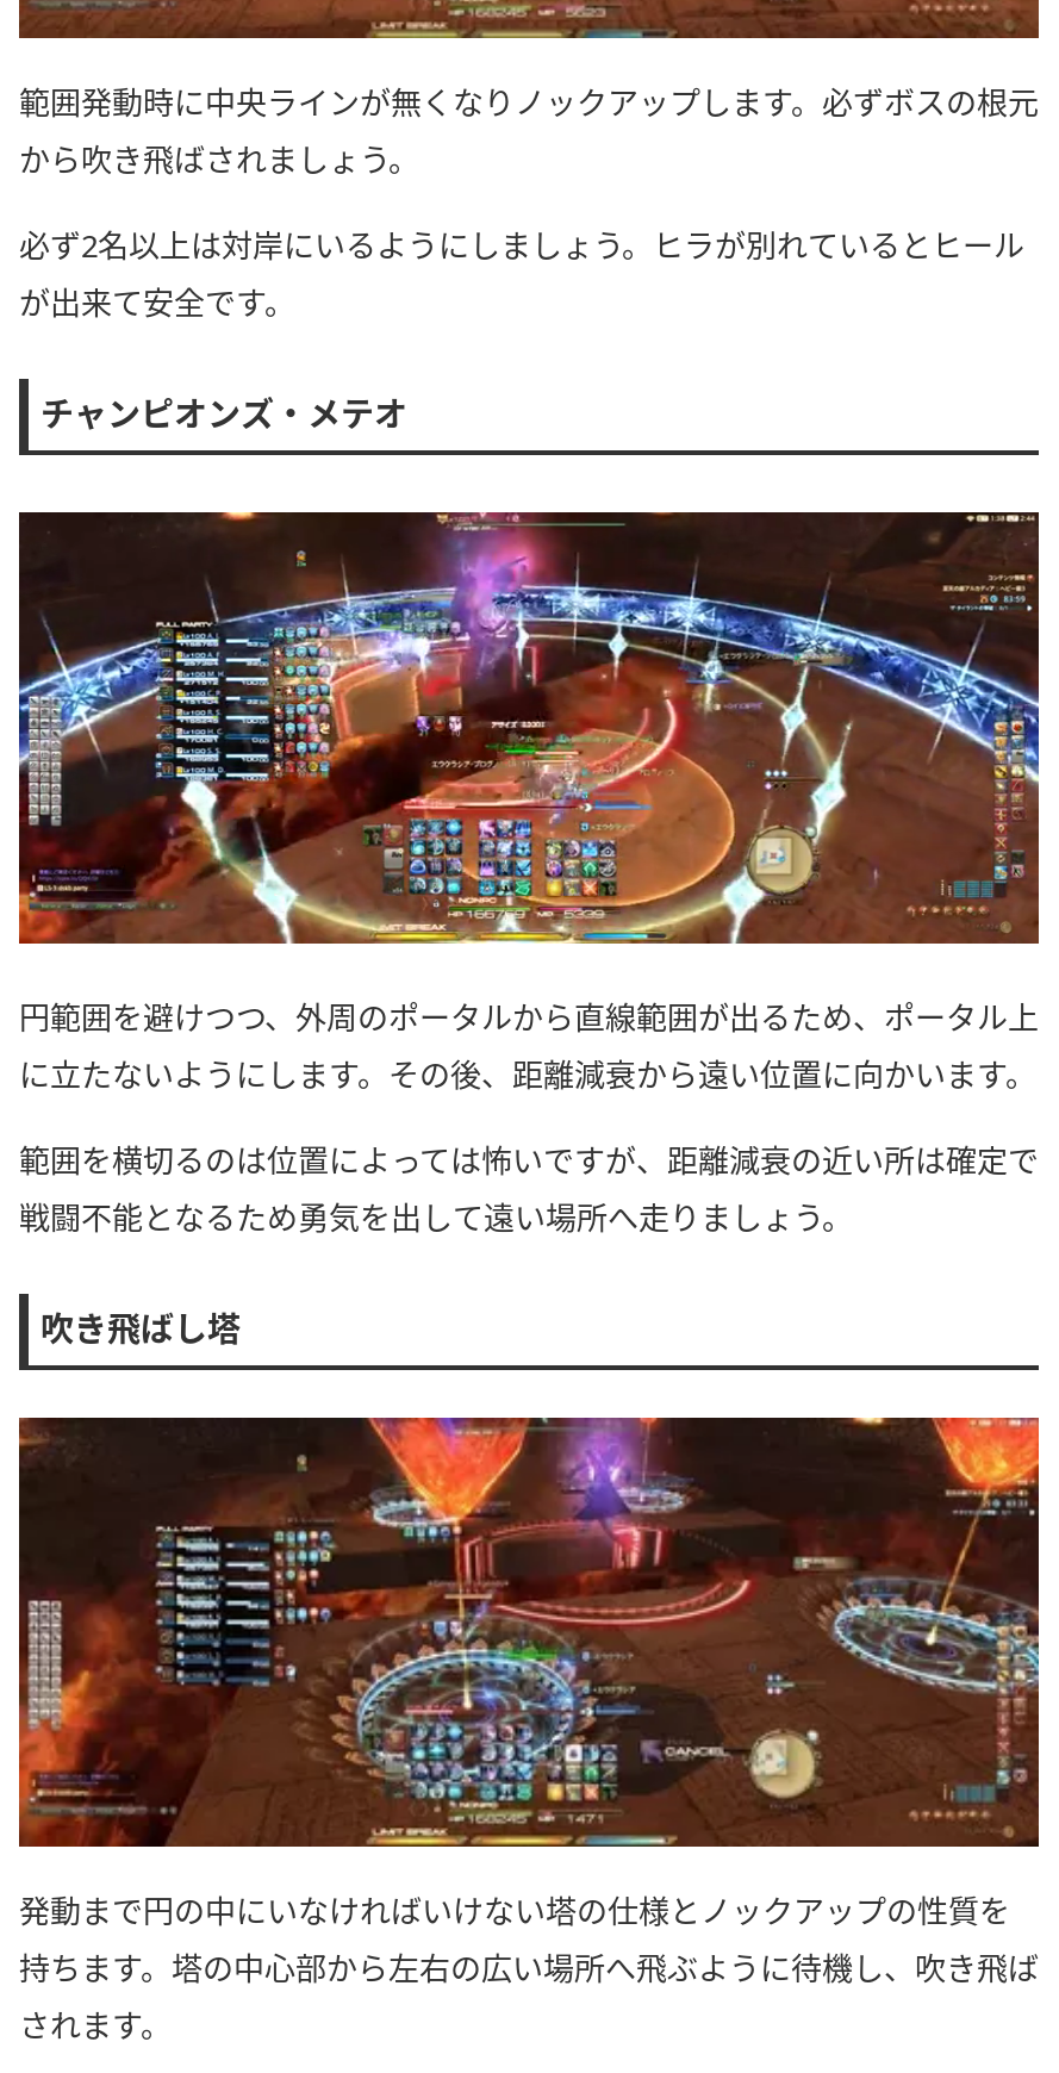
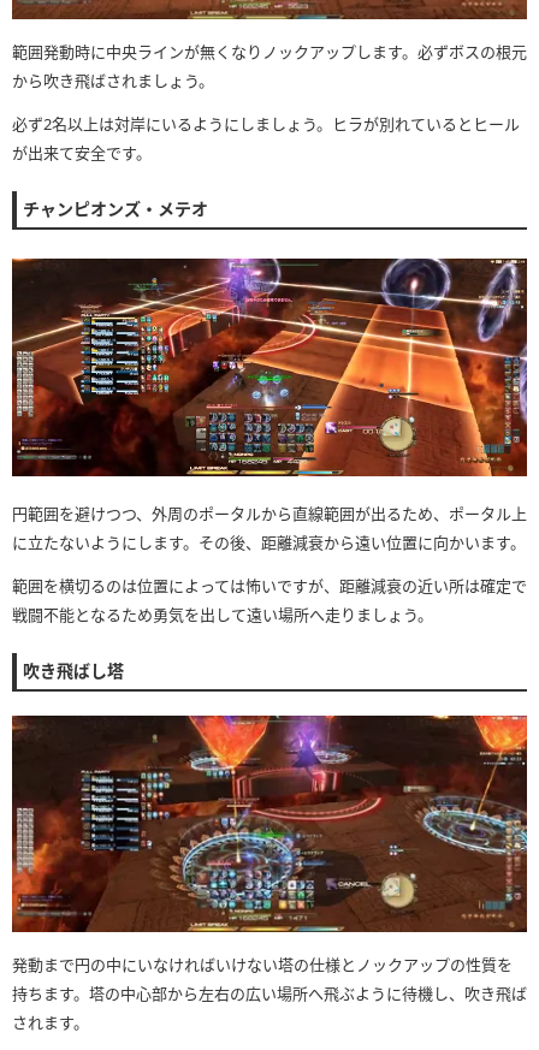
[17,510,1041,946] [image] -> [11,257,528,477] [image]

